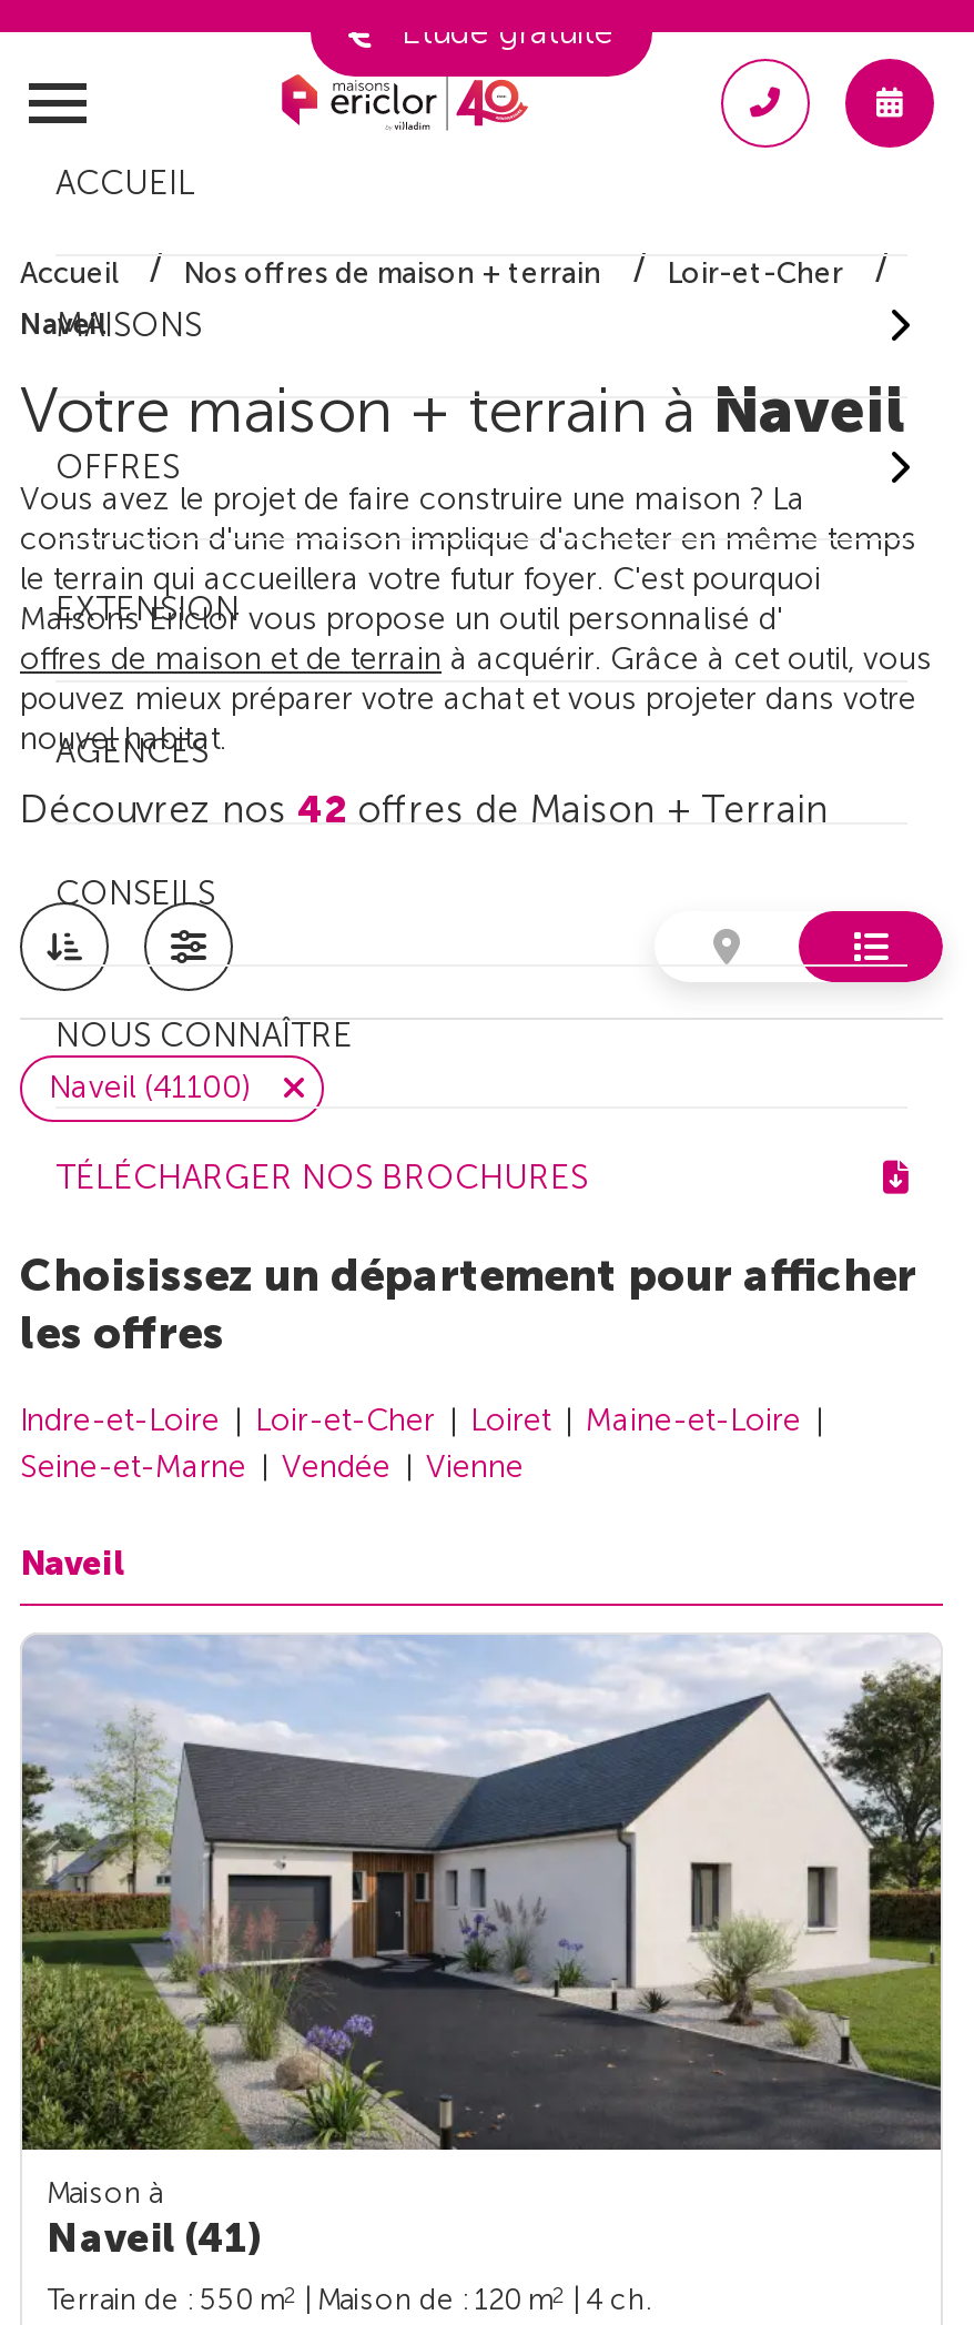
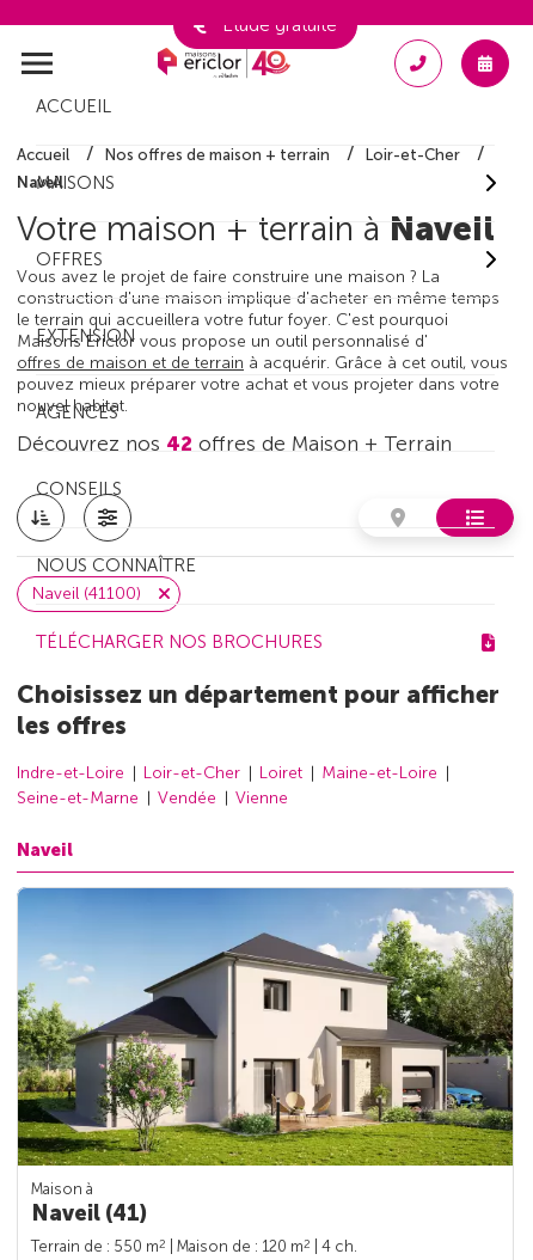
[20,1637,941,2152] [image] -> [17,888,514,1167] [image]

